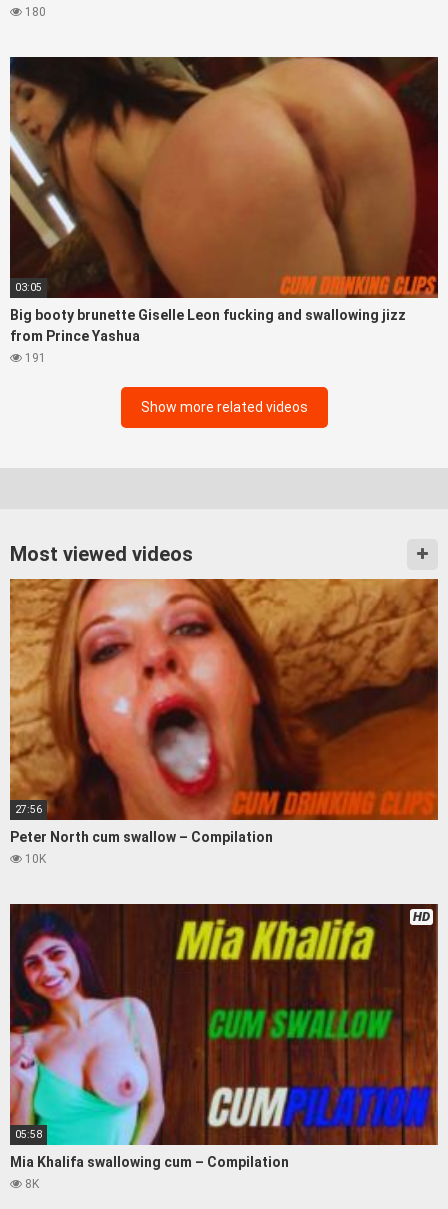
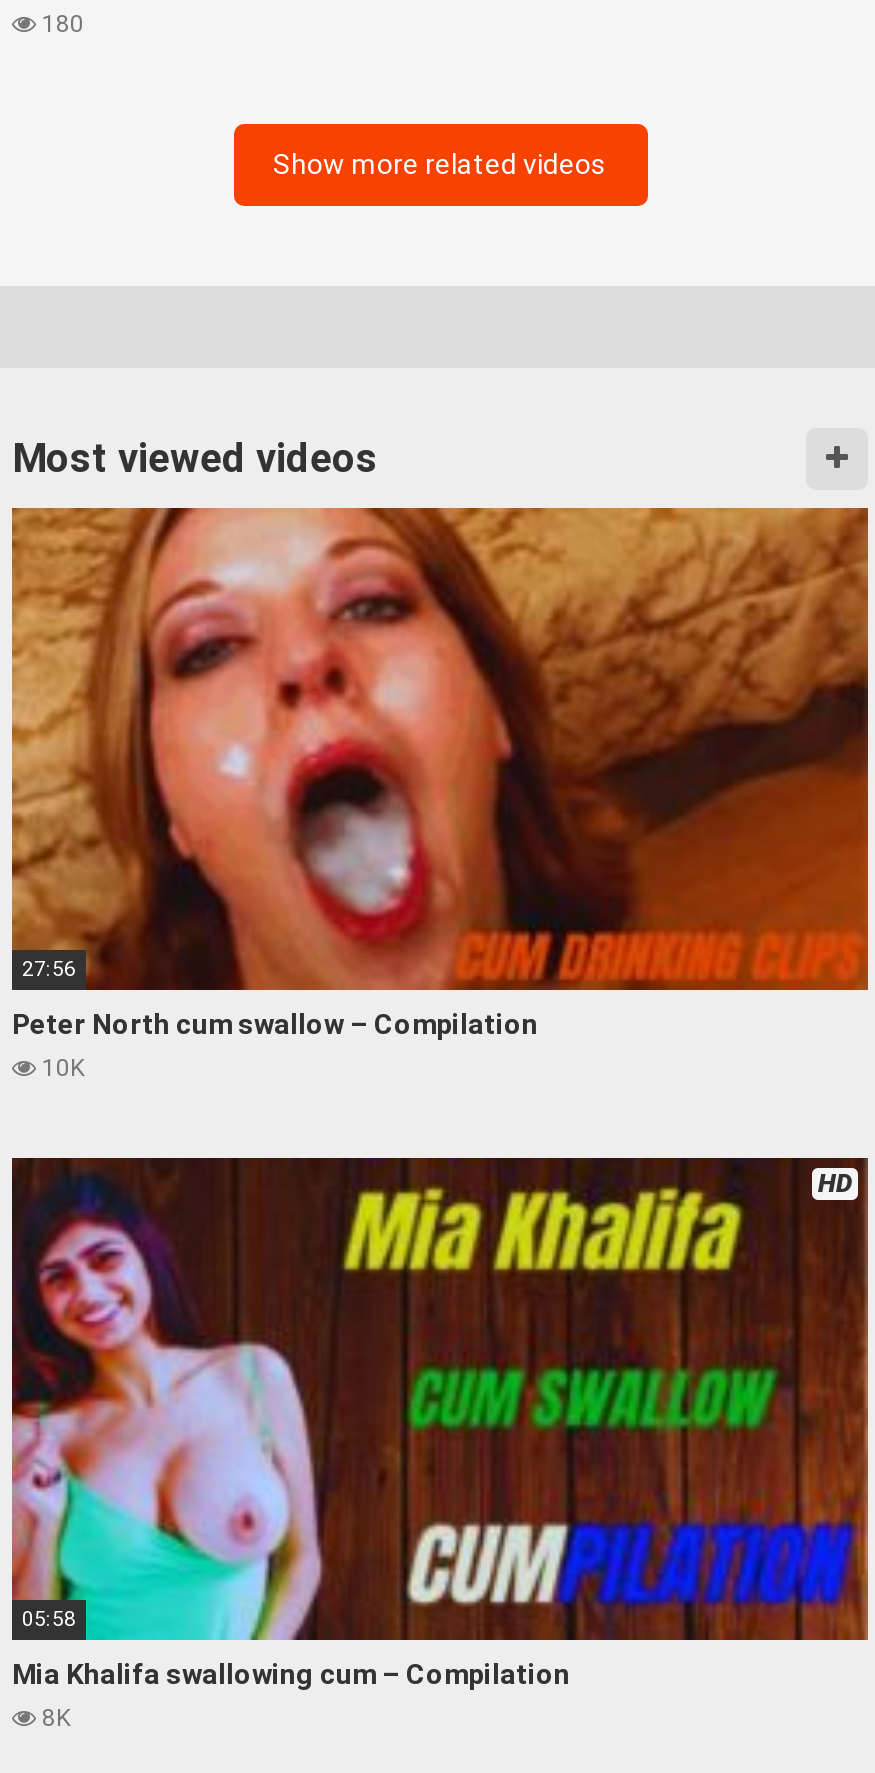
[9,56,439,365] [image] | 03:05 | Big booty brunette Giselle Leon fucking and swallowing jizz | from Prince Yashua | 191 -> none

